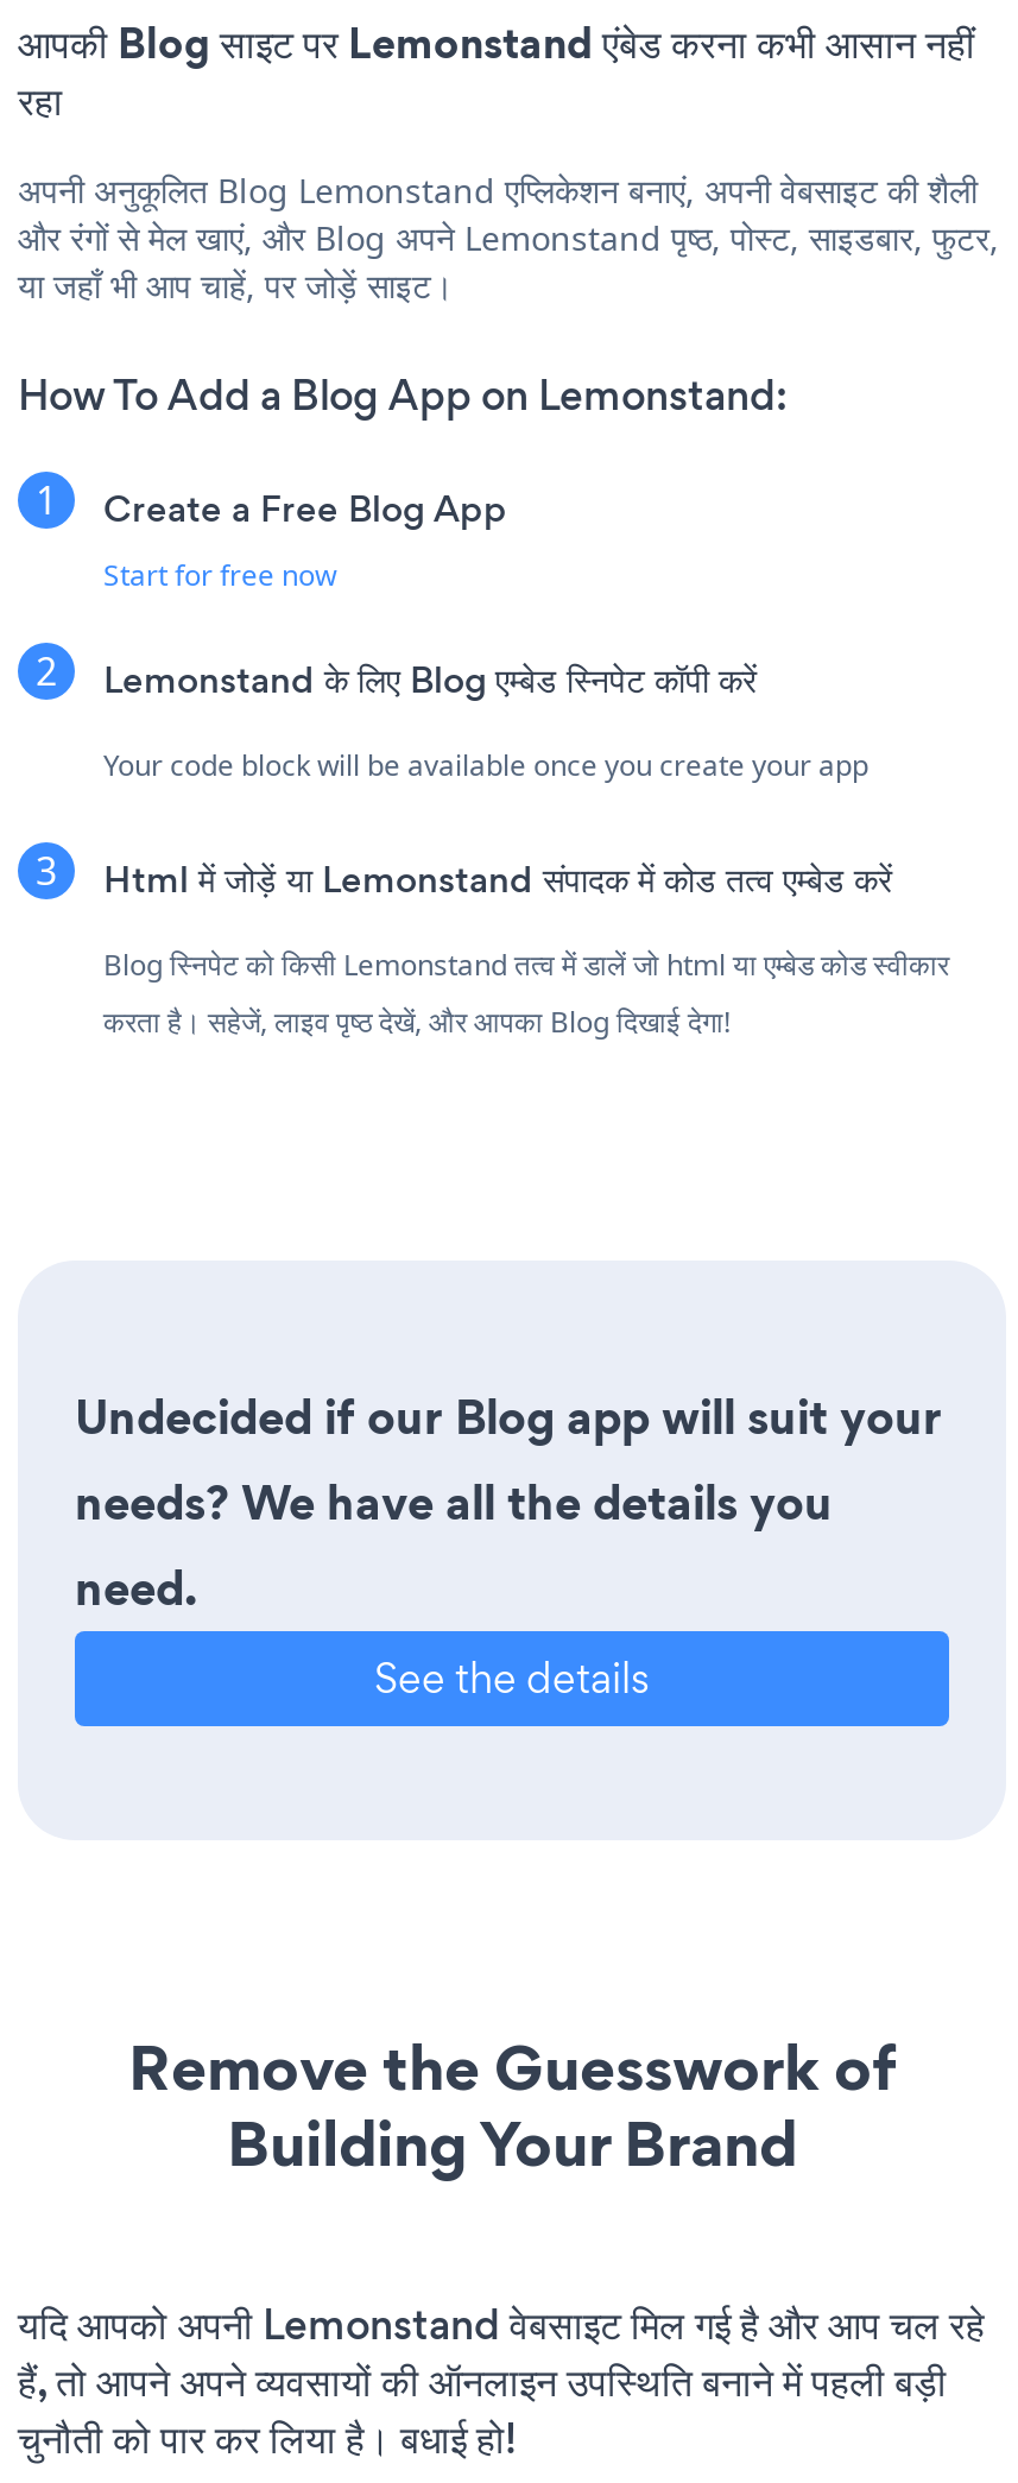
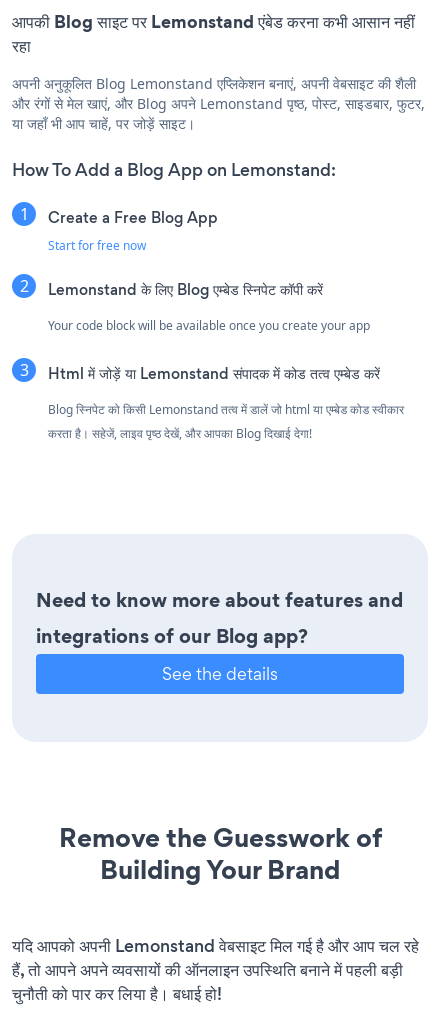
[75,1383,942,1621] Undecided if our Blog app will suit your | needs? We have all the details you | need. -> [36,586,403,650] Need to know more about features and | integrations of our Blog app?

